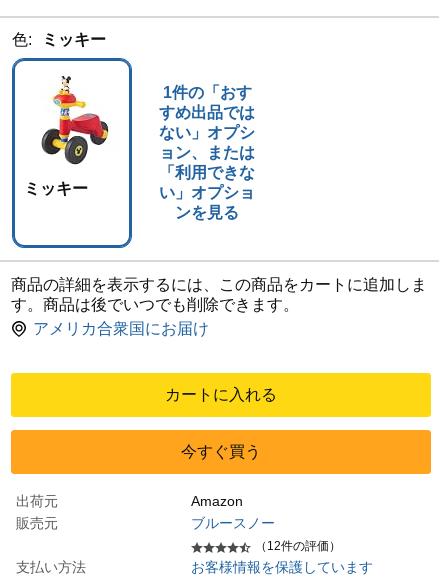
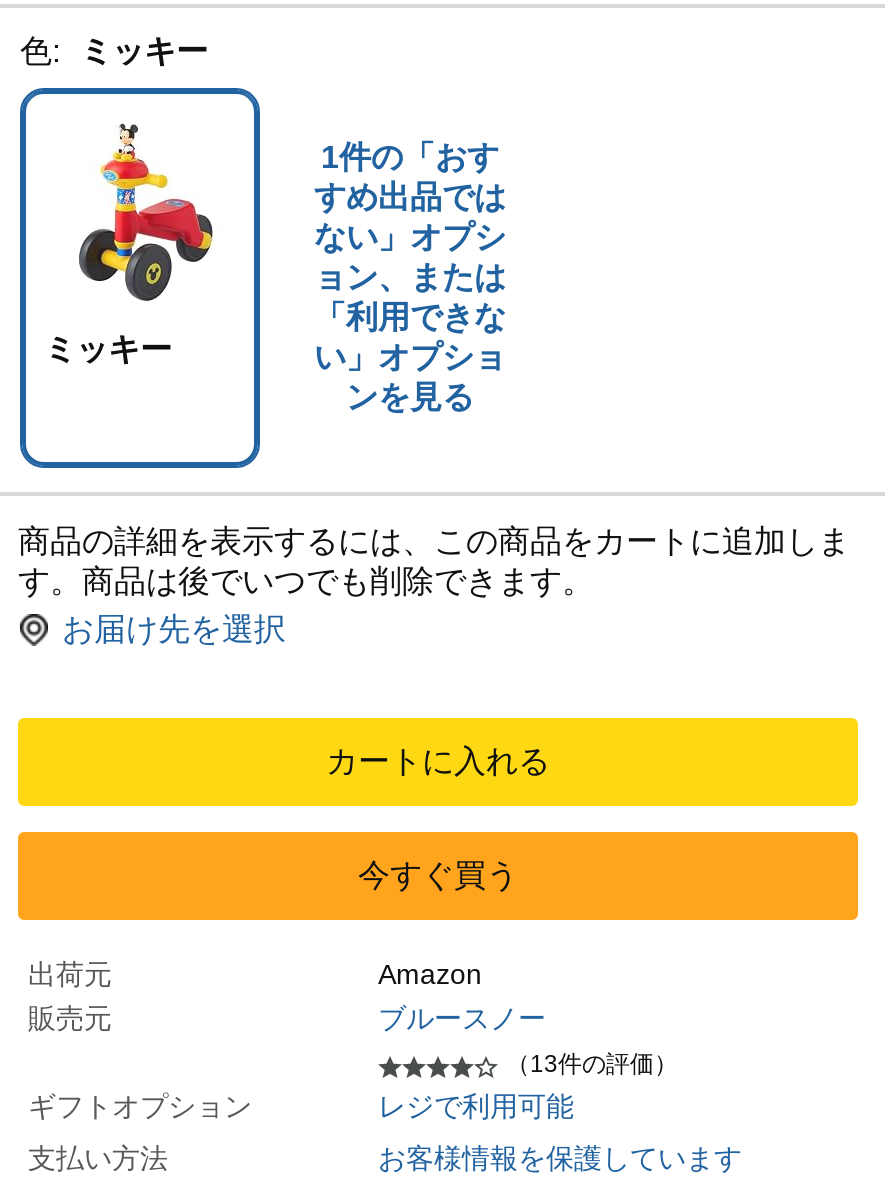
[33,320,209,337] アメリカ合衆国にお届け -> [62,612,286,646] お届け先を選択
[255,539,341,553] （12件の評価） -> [28,1050,678,1122] （13件の評価） | ギフトオプション | レジで利用可能

